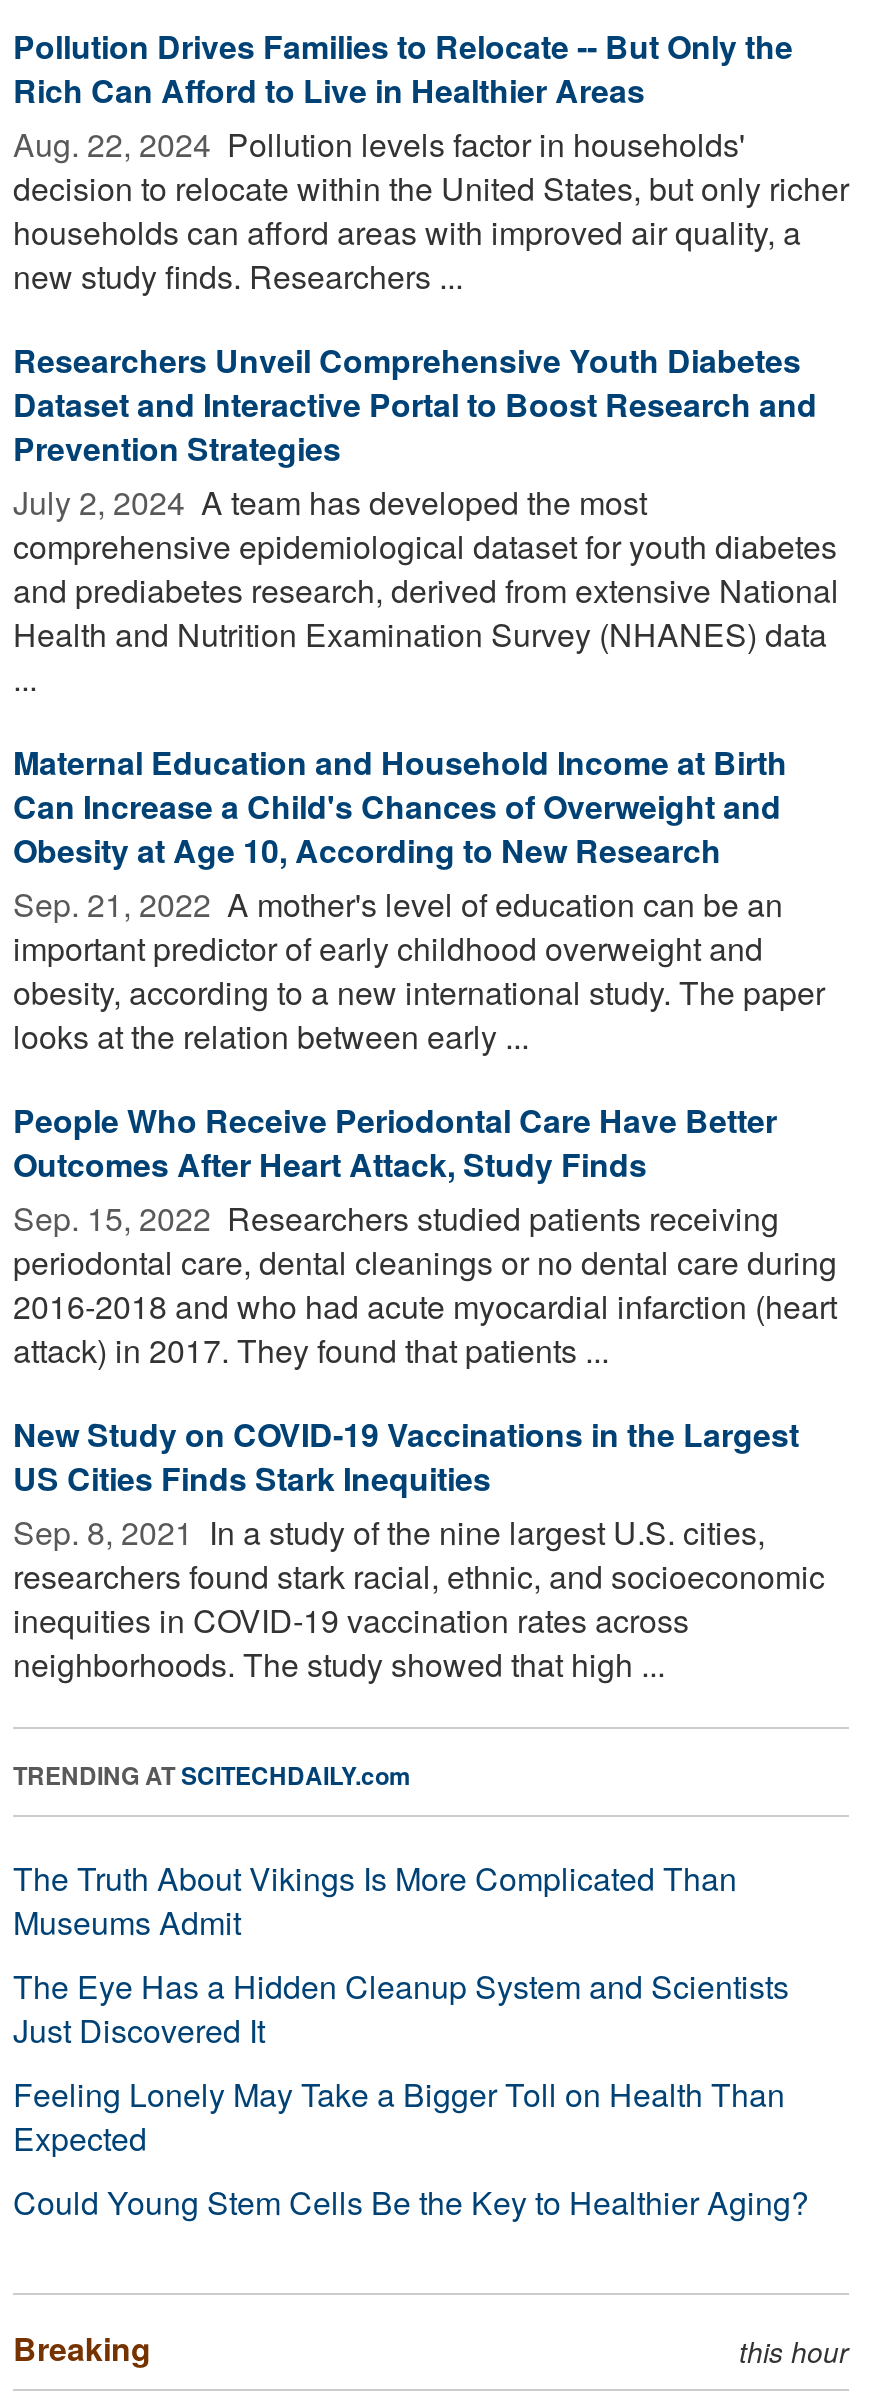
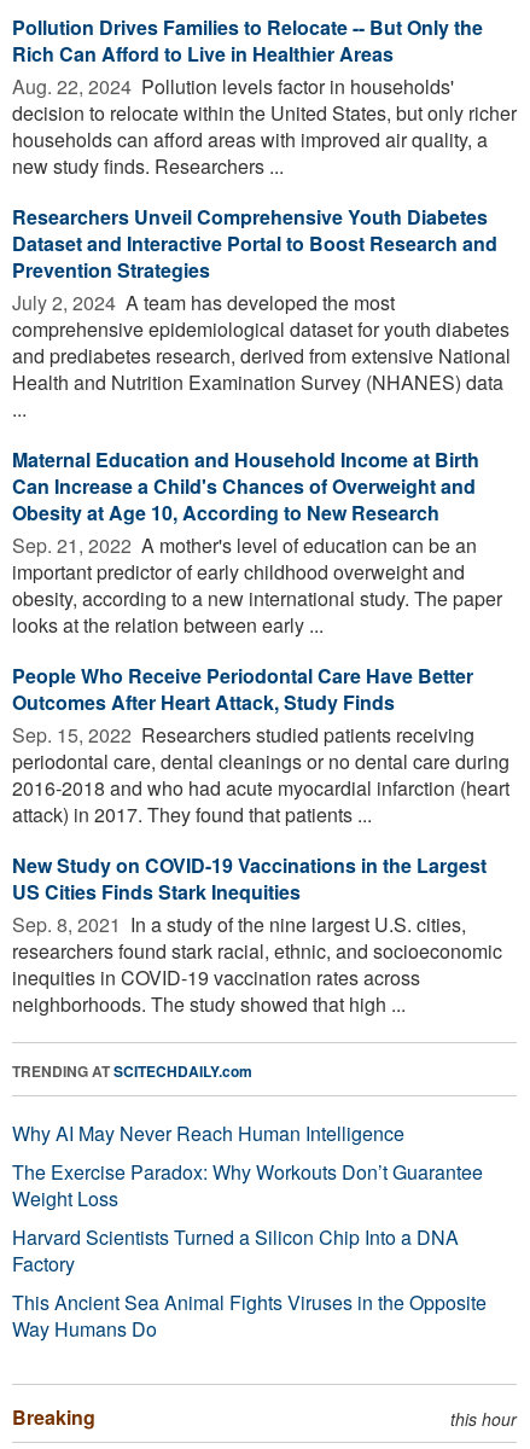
[13,1855,809,2225] The Truth About Vikings Is More Complicated Than | Museums Admit | The Eye Has a Hidden Cleanup System and Scientists | Just Discovered It | Feeling Lonely May Take a Bigger Toll on Health Than | Expected | Could Young Stem Cells Be the Key to Healthier Aging? -> [12,1119,487,1342] Why AI May Never Reach Human Intelligence | The Exercise Paradox: Why Workouts Don’t Guarantee | Weight Loss | Harvard Scientists Turned a Silicon Chip Into a DNA | Factory | This Ancient Sea Animal Fights Viruses in the Opposite | Way Humans Do

